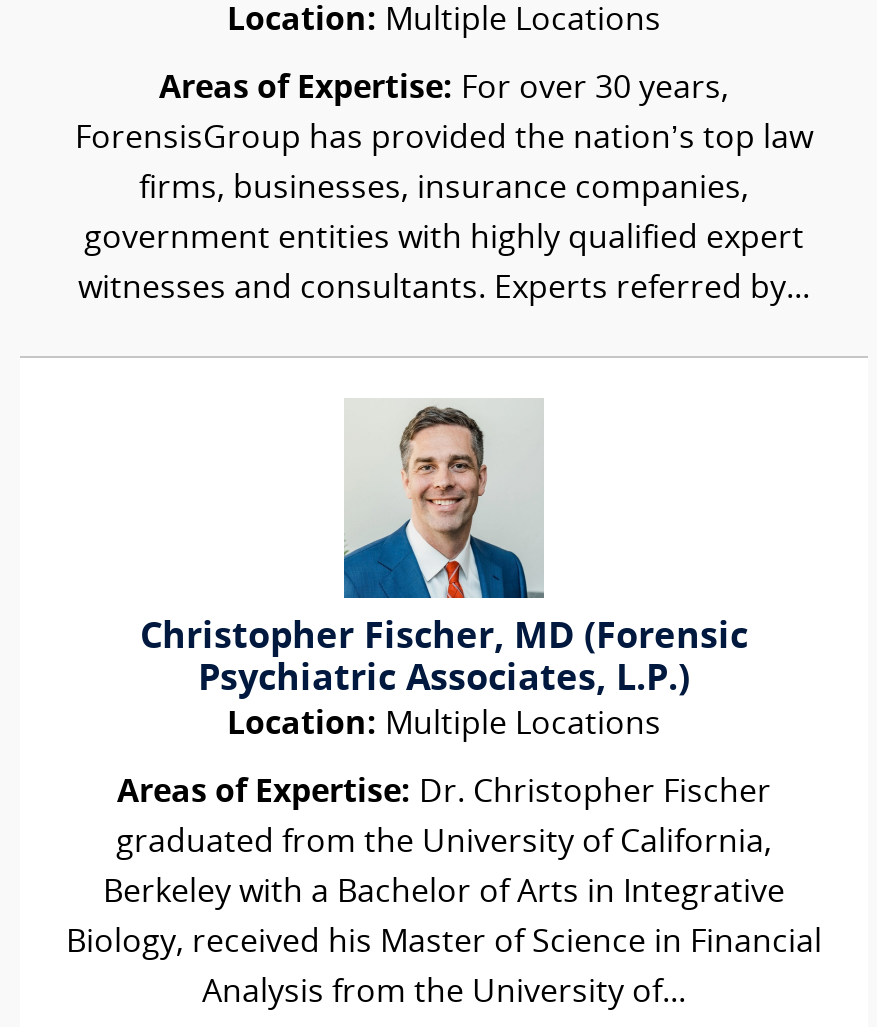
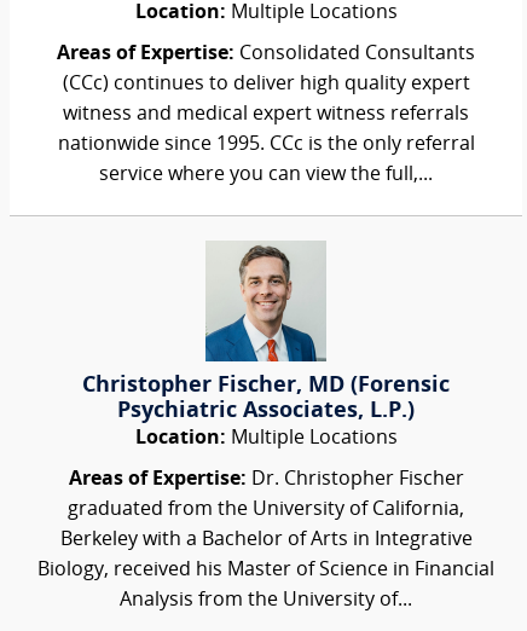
[159,73,729,105] Areas of Expertise: For over 30 years, -> [57,44,475,64] Areas of Expertise: Consolidated Consultants
[75,123,813,155] ForensisGroup has provided the nation’s top law -> [62,74,470,94] (CCc) continues to deliver high quality expert
[139,173,749,205] firms, businesses, insurance companies, -> [63,105,469,124] witness and medical expert witness referrals
[84,223,804,255] government entities with highly qualified expert -> [57,135,474,154] nationwide since 1995. CCc is the only referral
[78,273,810,305] witnesses and consultants. Experts referred by... -> [99,165,433,184] service where you can view the full,...

